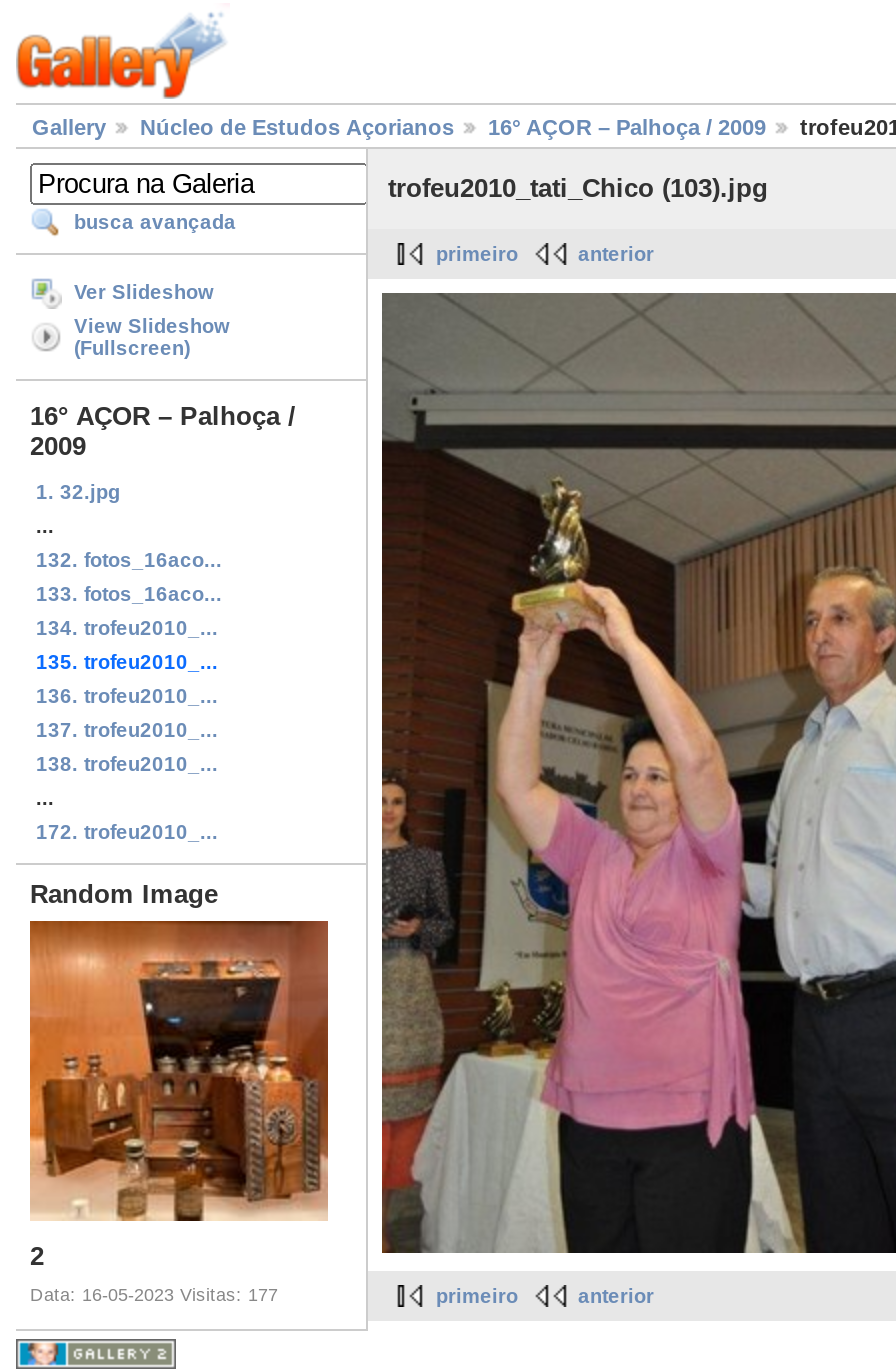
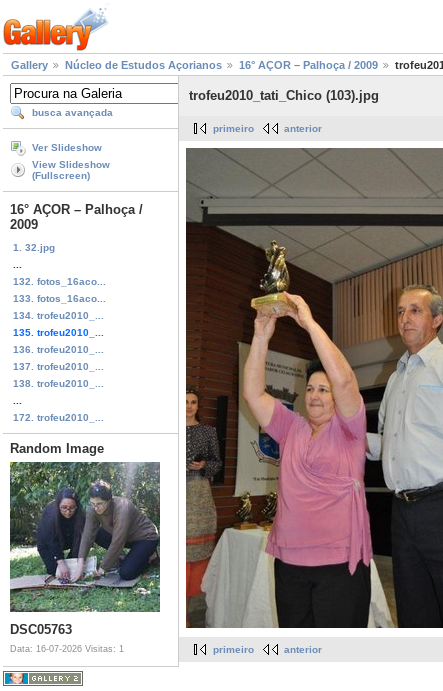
[28,919,330,1270] [image] | 2 -> [9,461,161,637] [image] | DSC05763
[30,1285,278,1305] Data: 16-05-2023 Visitas: 177 -> [10,644,124,654] Data: 16-07-2026 Visitas: 1

